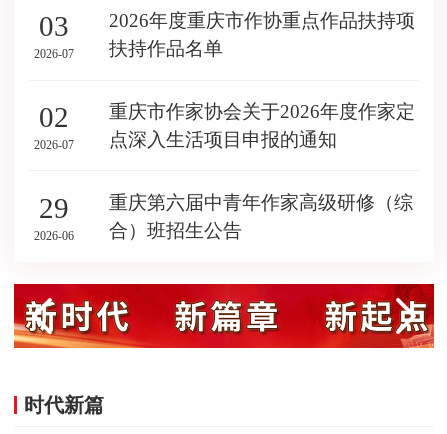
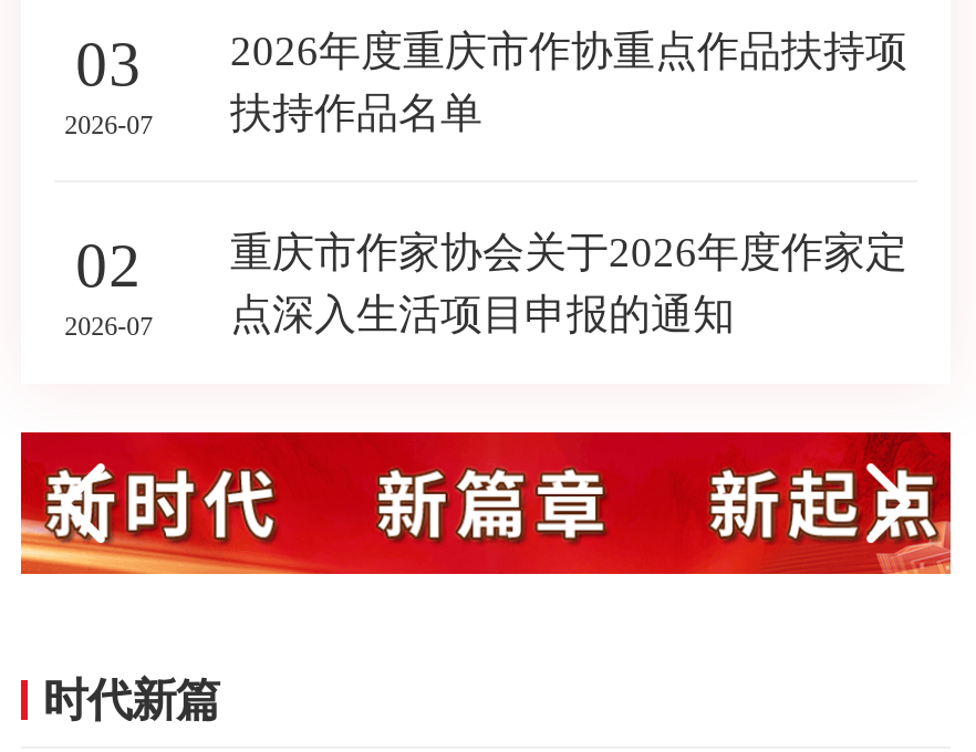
[34,192,74,243] 29 | 2026-06 -> none
[108,192,412,241] 重庆第六届中青年作家高级研修（综 | 合）班招生公告 -> none

